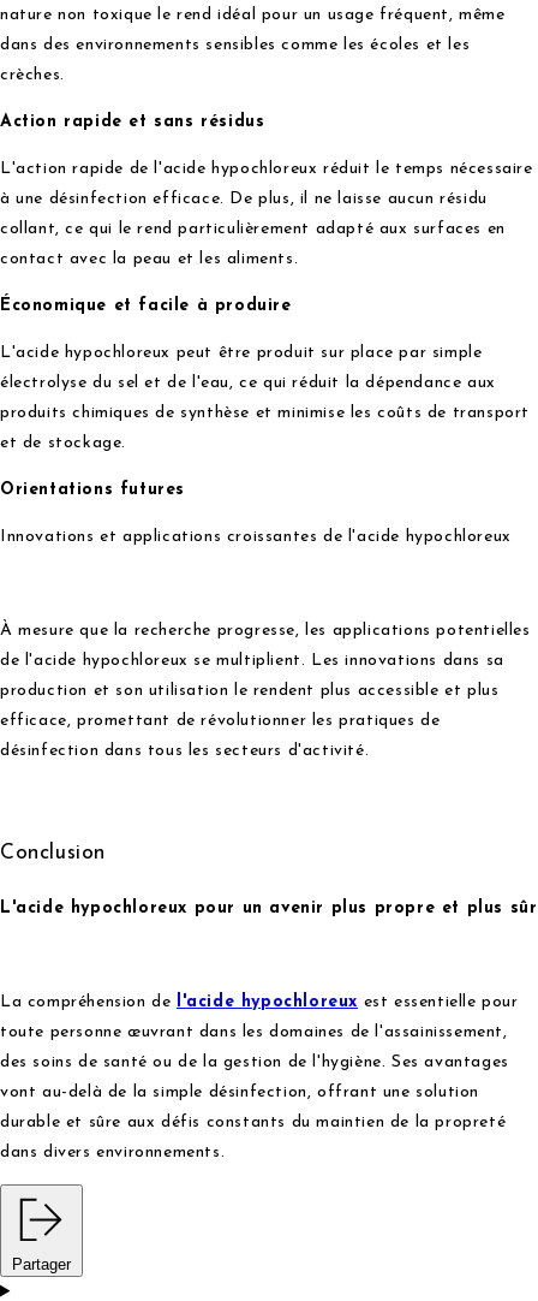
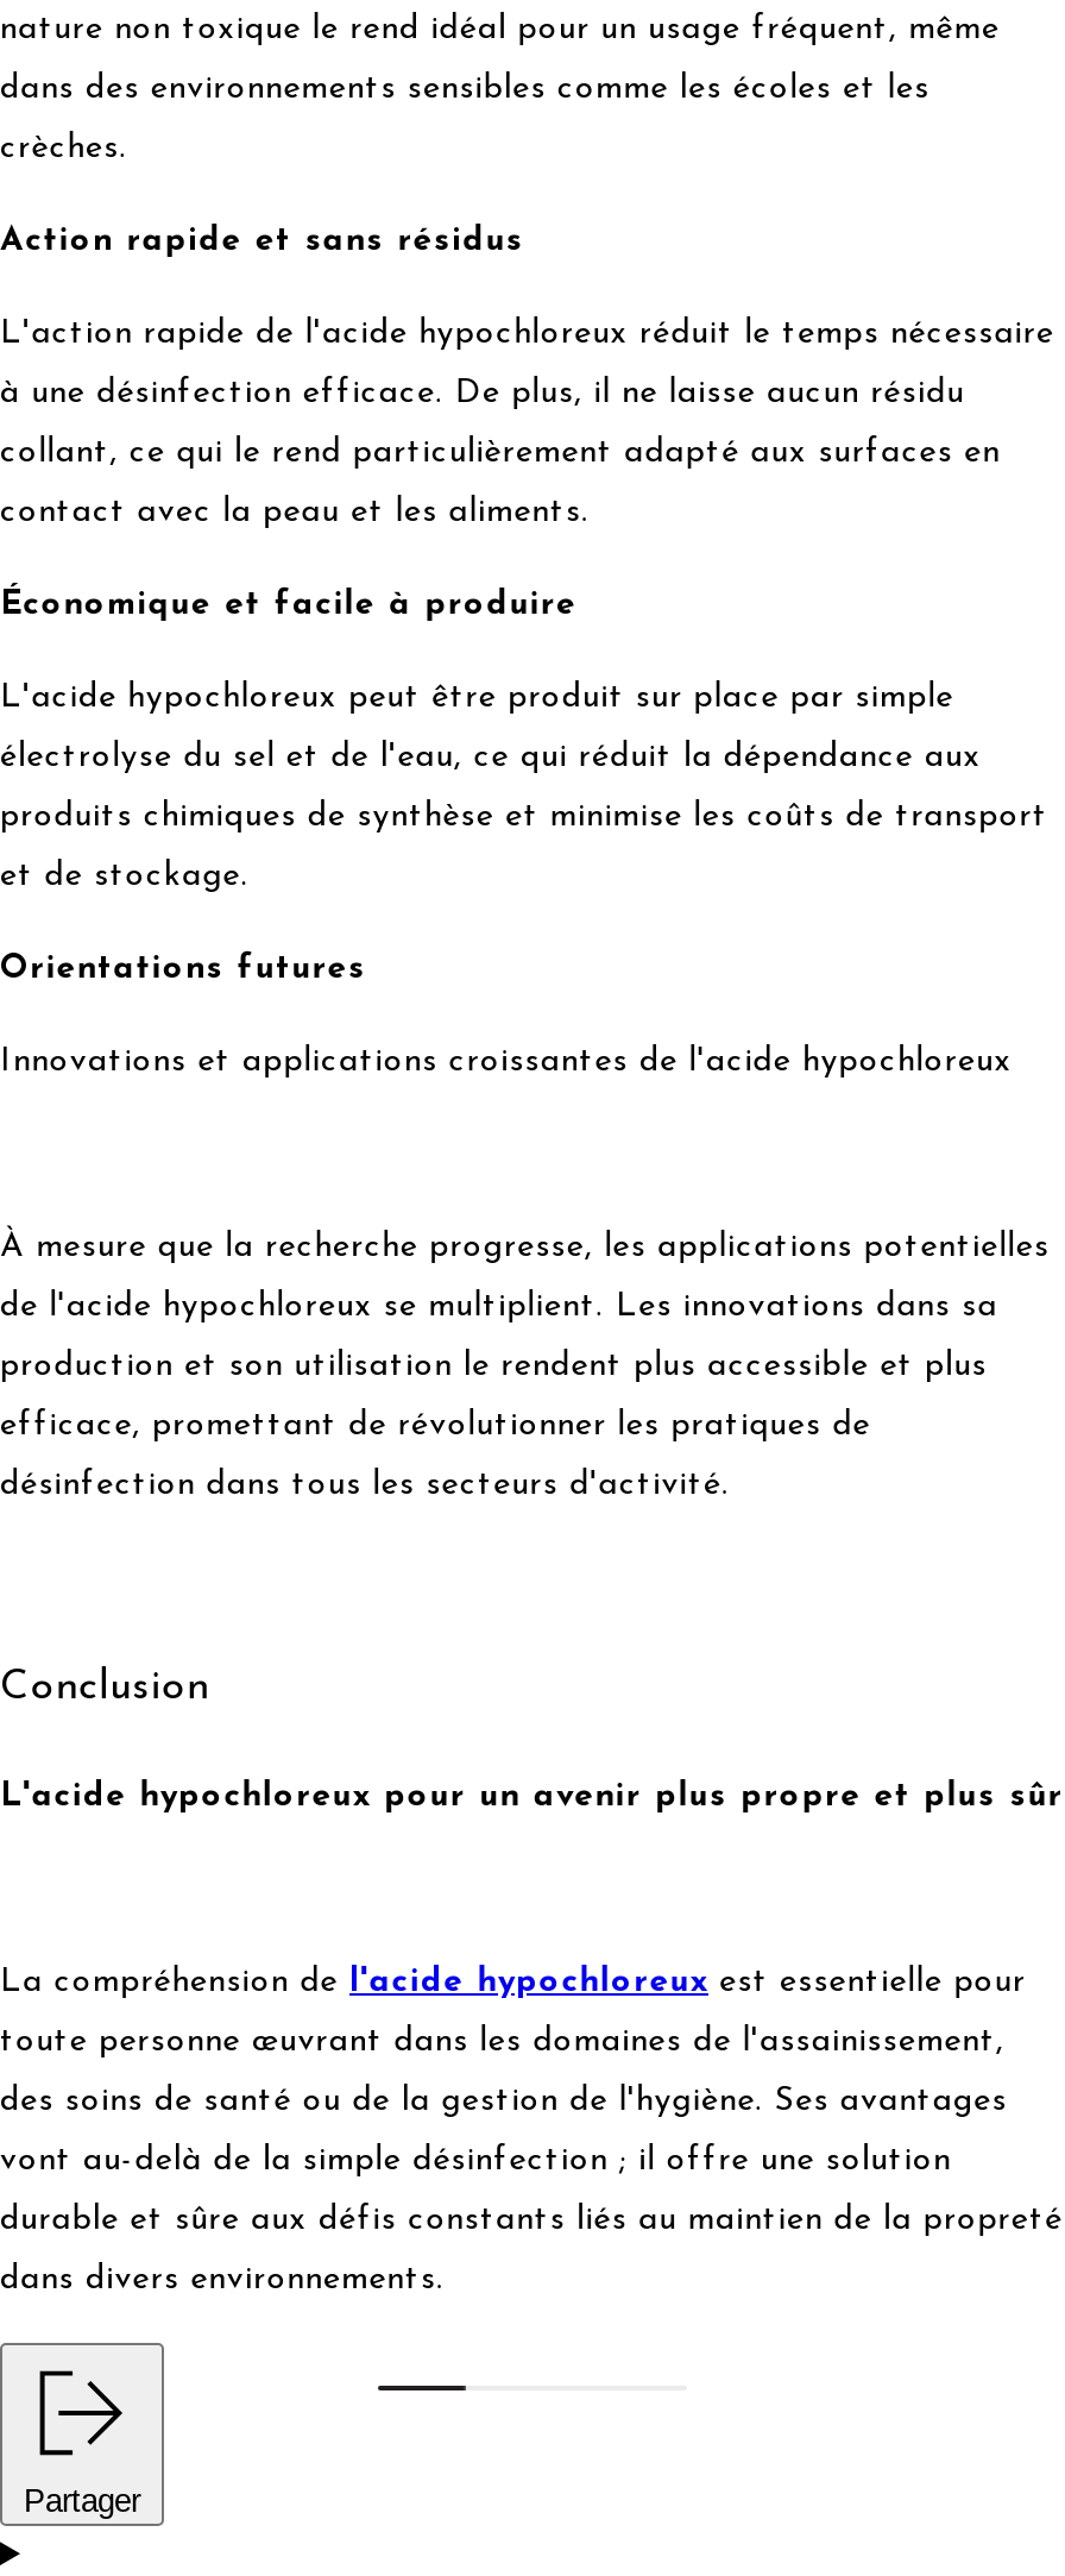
[0,1083,479,1101] vont au-delà de la simple désinfection, offrant une solution -> [0,2142,951,2178] vont au-delà de la simple désinfection ; il offre une solution
[0,1113,506,1131] durable et sûre aux défis constants du maintien de la propreté -> [0,2201,1063,2237] durable et sûre aux défis constants liés au maintien de la propreté

